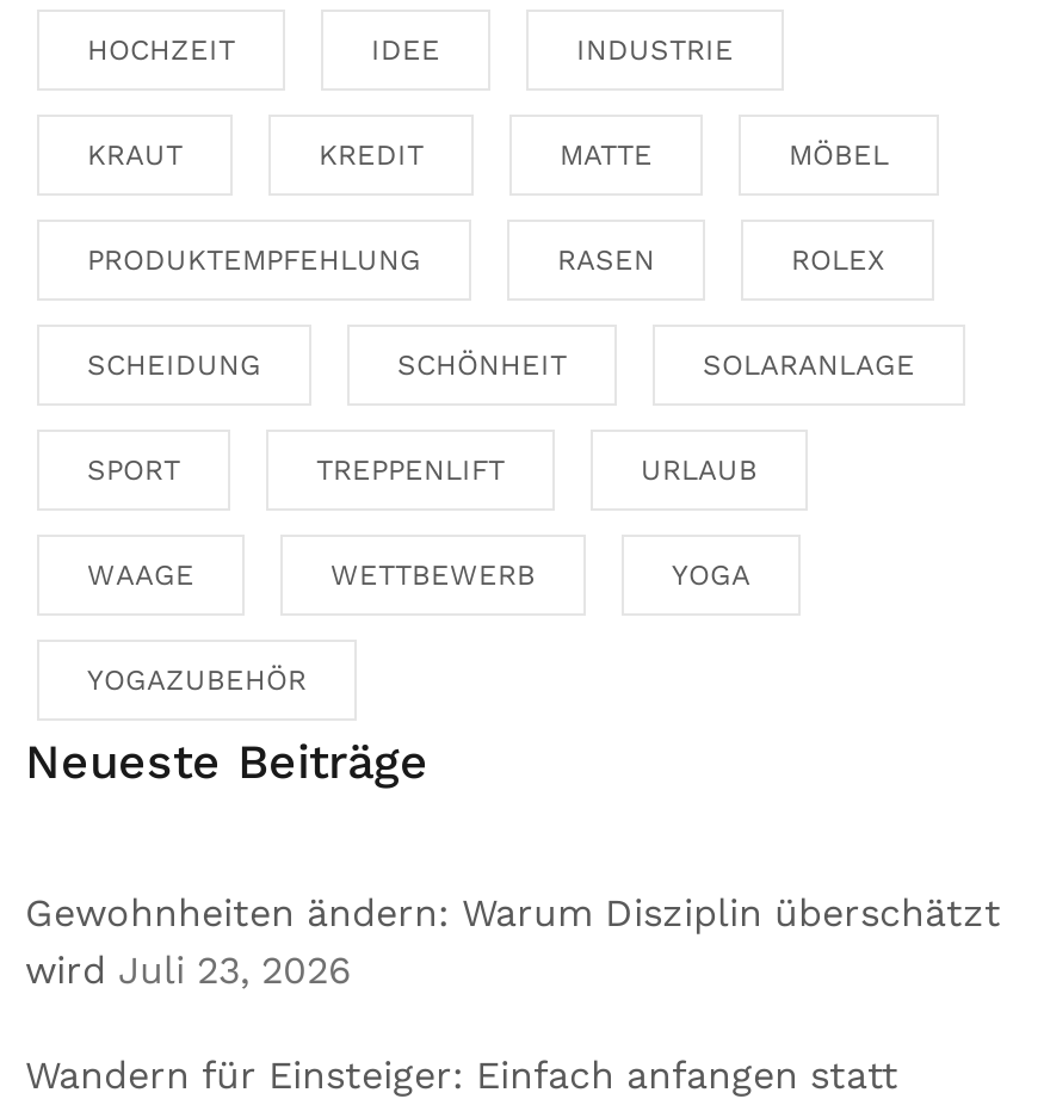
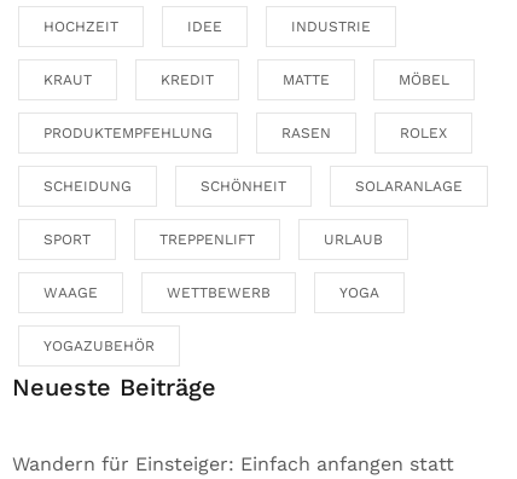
[25,890,1001,993] Gewohnheiten ändern: Warum Disziplin überschätzt | wird Juli 23, 2026 -> none

